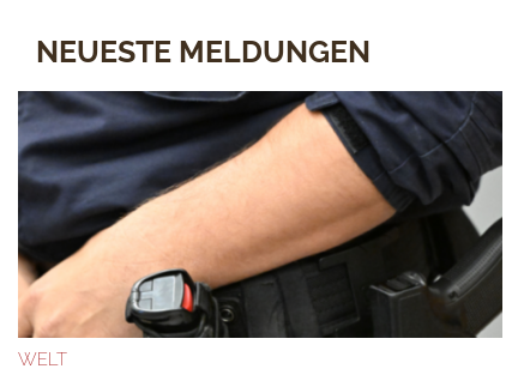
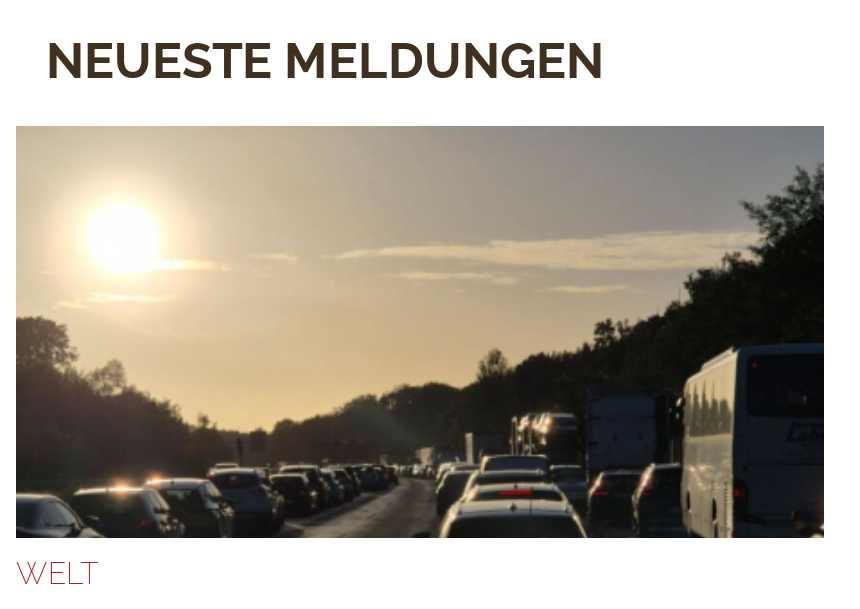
[17,90,502,339] [image] -> [14,126,824,540] [image]

